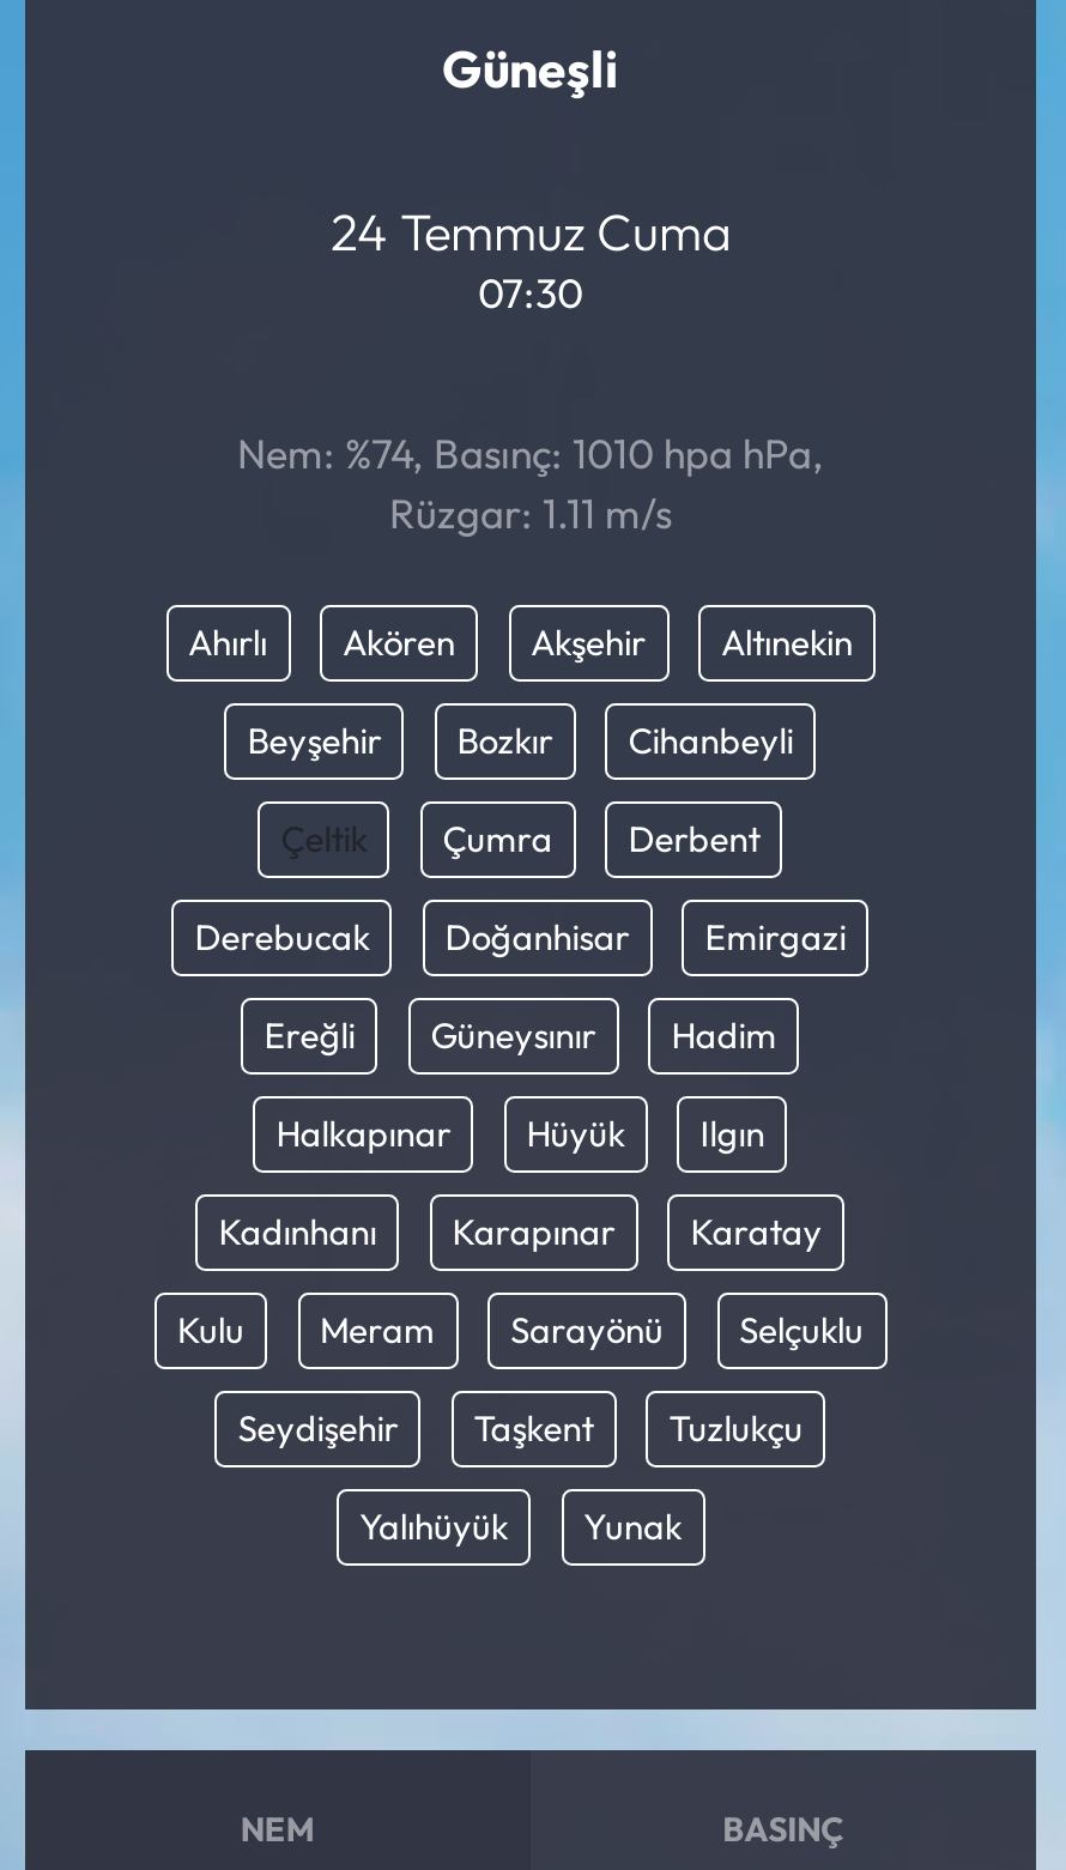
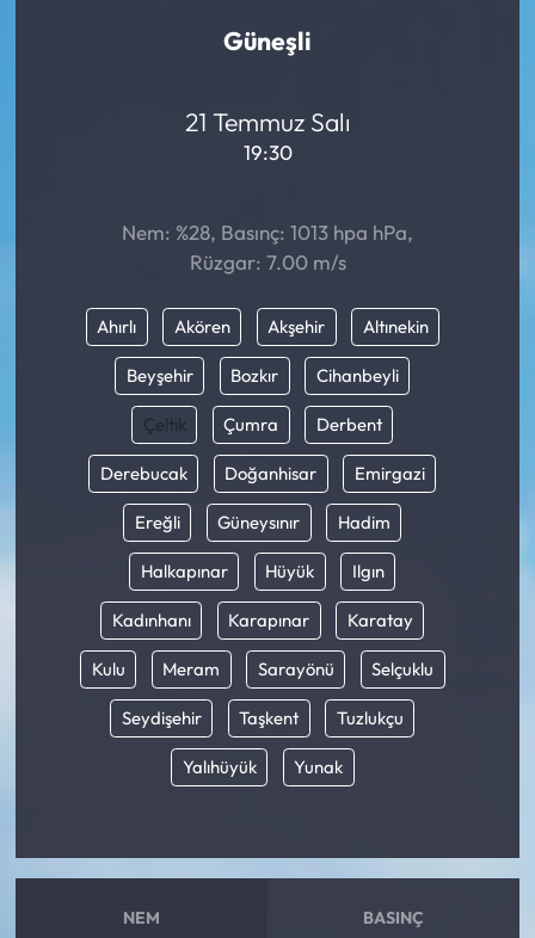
[331,199,731,264] 24 Temmuz Cuma -> [185,106,350,138] 21 Temmuz Salı
[478,266,583,316] 07:30 -> [243,139,292,164] 19:30
[237,428,824,478] Nem: %74, Basınç: 1010 hpa hPa, -> [122,220,413,245] Nem: %28, Basınç: 1013 hpa hPa,
[389,488,672,538] Rüzgar: 1.11 m/s -> [189,250,346,275] Rüzgar: 7.00 m/s

